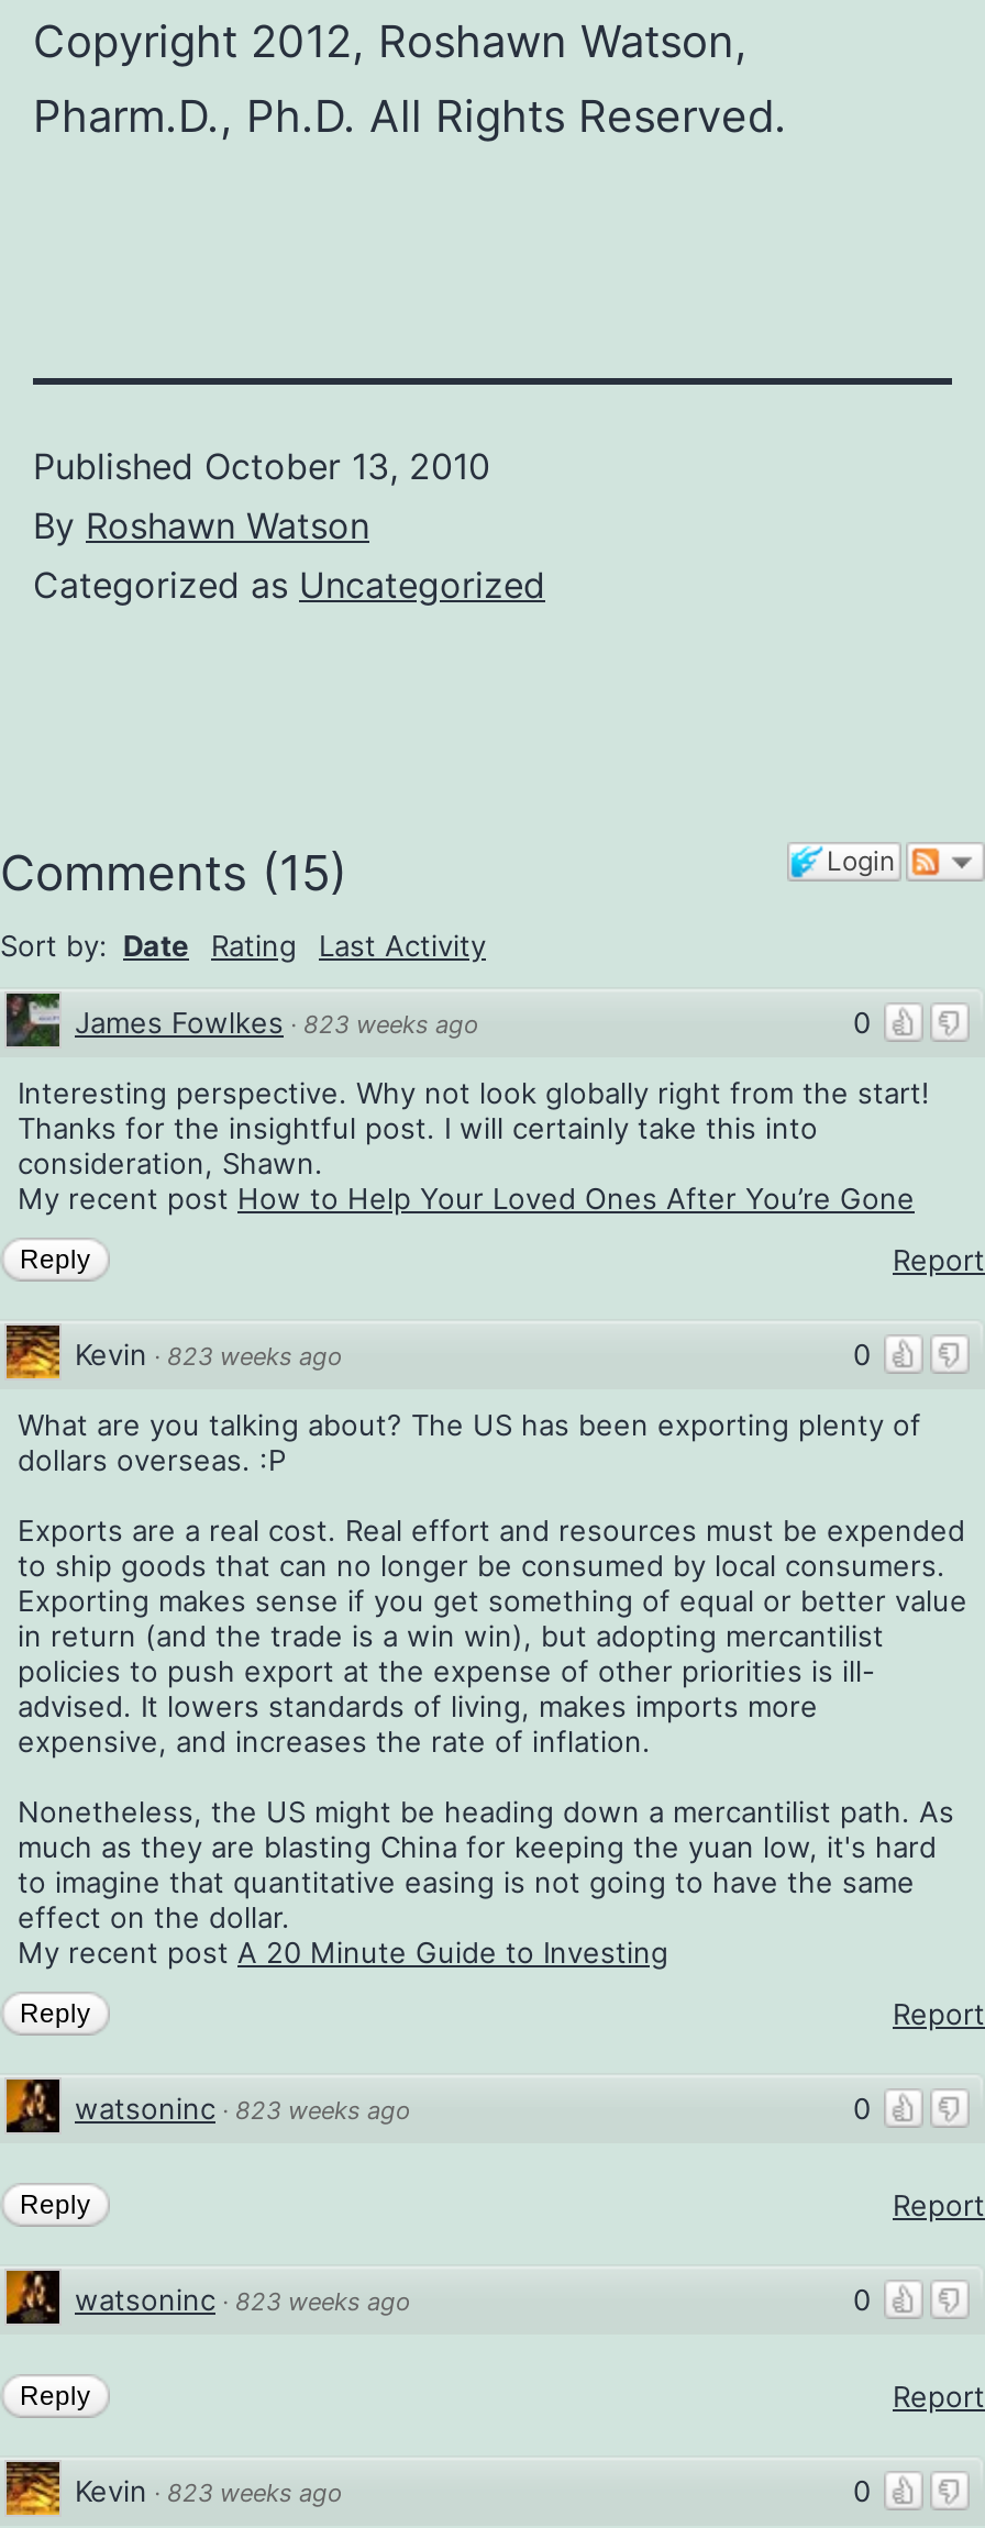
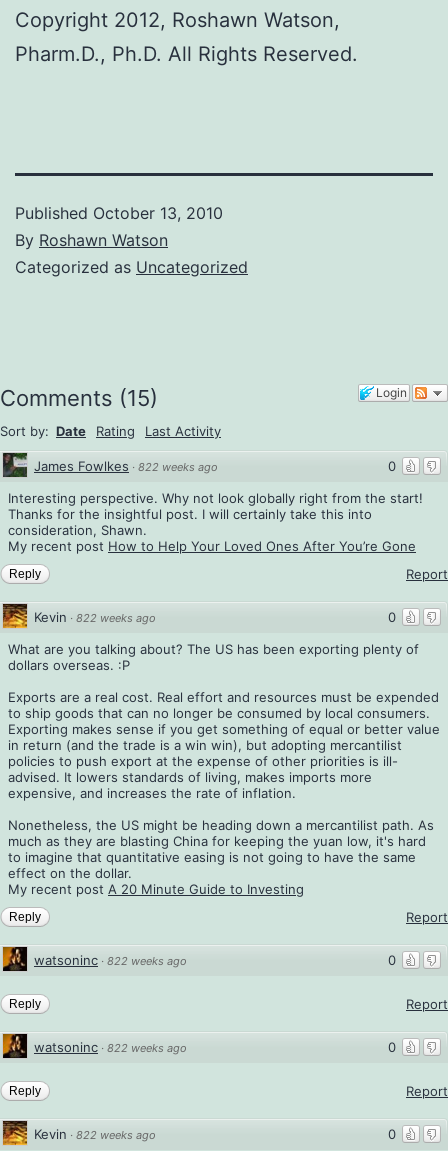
[75,1004,479,1039] James Fowlkes · 823 weeks ago -> [34,457,218,473] James Fowlkes · 822 weeks ago
[75,1335,343,1371] Kevin · 823 weeks ago -> [34,608,156,624] Kevin · 822 weeks ago
[75,2089,411,2125] watsoninc · 823 weeks ago -> [34,951,187,967] watsoninc · 822 weeks ago
[75,2281,411,2316] watsoninc · 823 weeks ago -> [34,1038,187,1054] watsoninc · 822 weeks ago
[75,2472,343,2507] Kevin · 823 weeks ago -> [34,1125,156,1141] Kevin · 822 weeks ago

